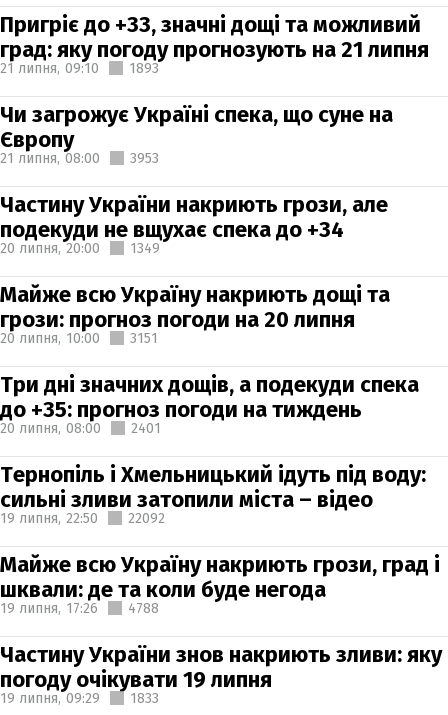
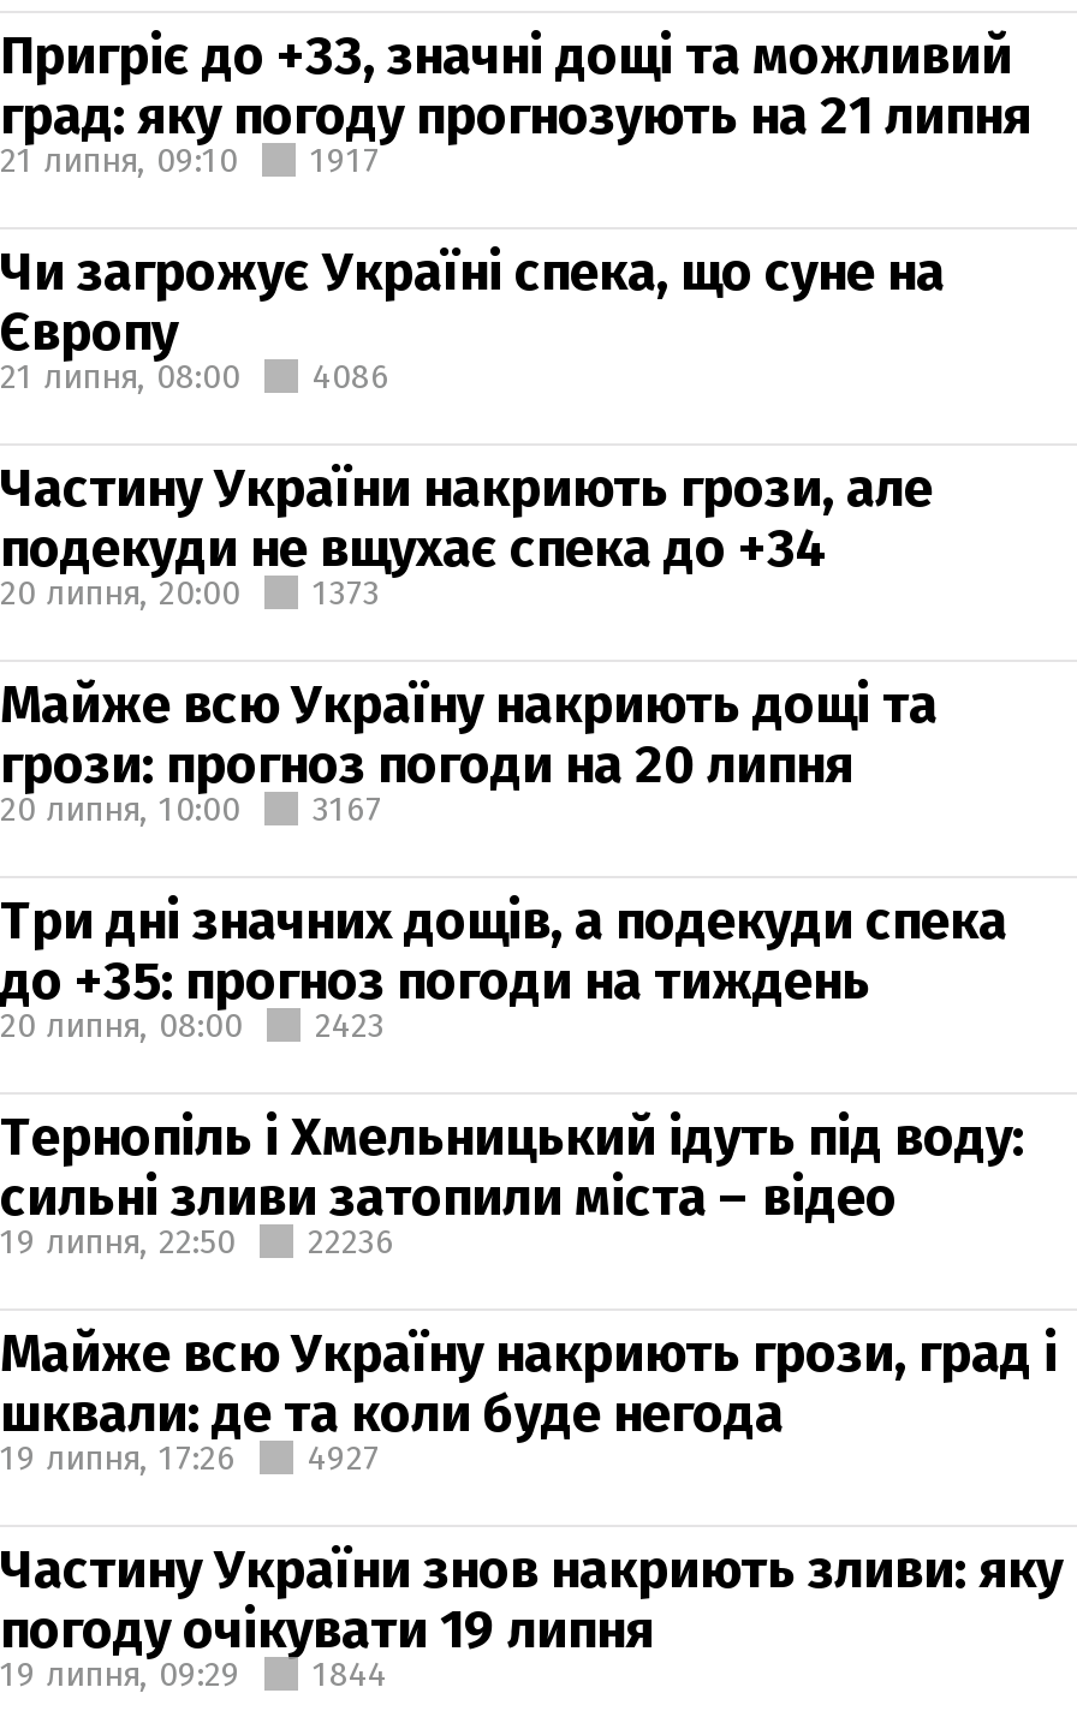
[129,59,159,76] 1893 -> [310,139,380,180] 1917
[0,149,159,166] 21 липня, 08:00 3953 -> [0,356,389,397] 21 липня, 08:00 4086
[0,239,160,256] 20 липня, 20:00 1349 -> [0,572,380,613] 20 липня, 20:00 1373
[0,329,158,346] 20 липня, 10:00 3151 -> [0,788,382,829] 20 липня, 10:00 3167
[0,419,161,436] 20 липня, 08:00 2401 -> [0,1004,385,1045] 20 липня, 08:00 2423
[0,509,165,526] 19 липня, 22:50 22092 -> [0,1221,394,1262] 19 липня, 22:50 22236
[0,599,159,616] 19 липня, 17:26 4788 -> [0,1437,380,1478] 19 липня, 17:26 4927
[0,689,159,706] 19 липня, 09:29 1833 -> [0,1653,387,1694] 19 липня, 09:29 1844

